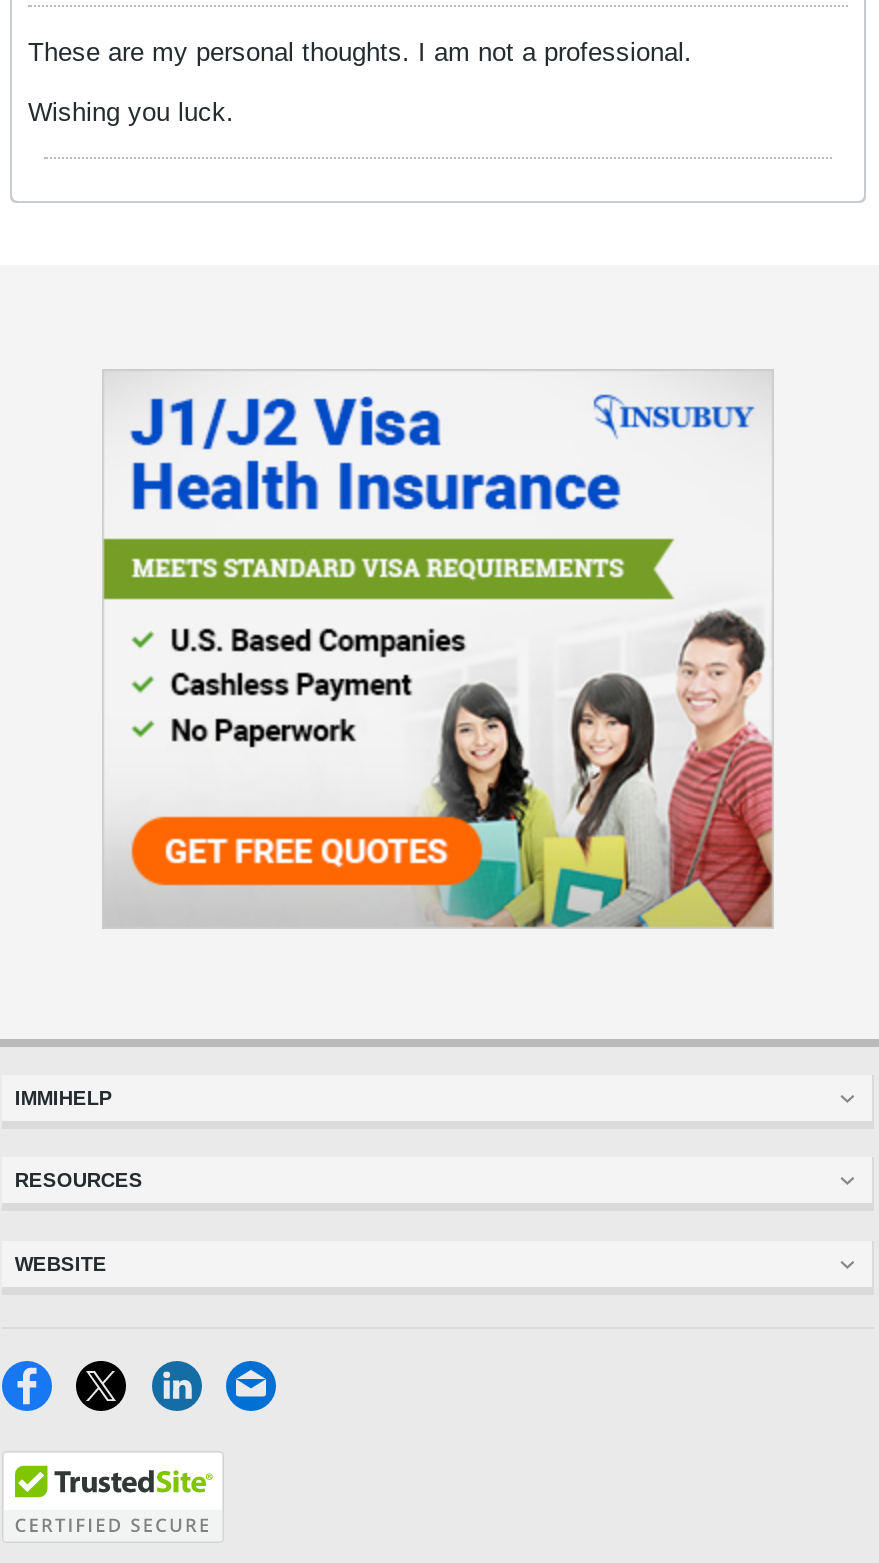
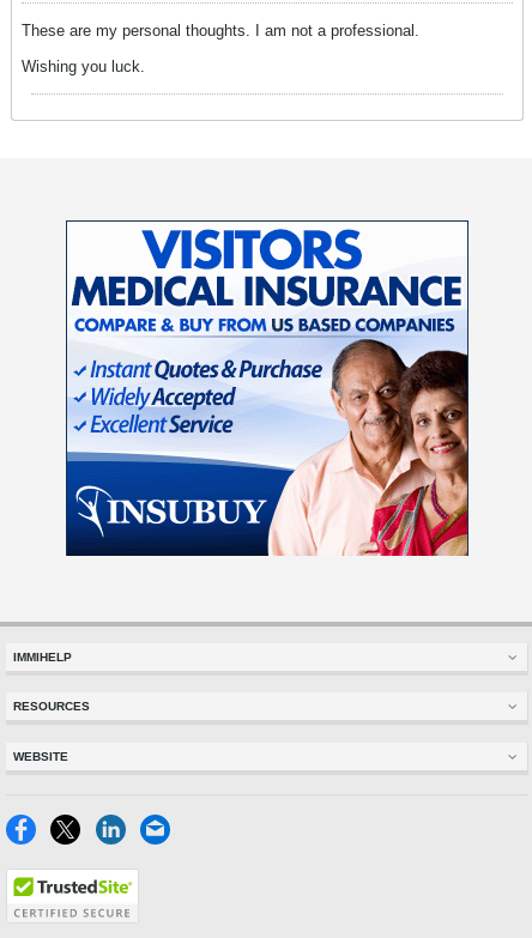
[102,369,774,929] [image] -> [65,219,470,557] [image]

